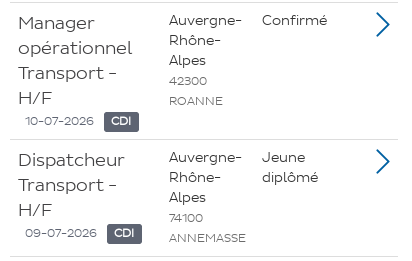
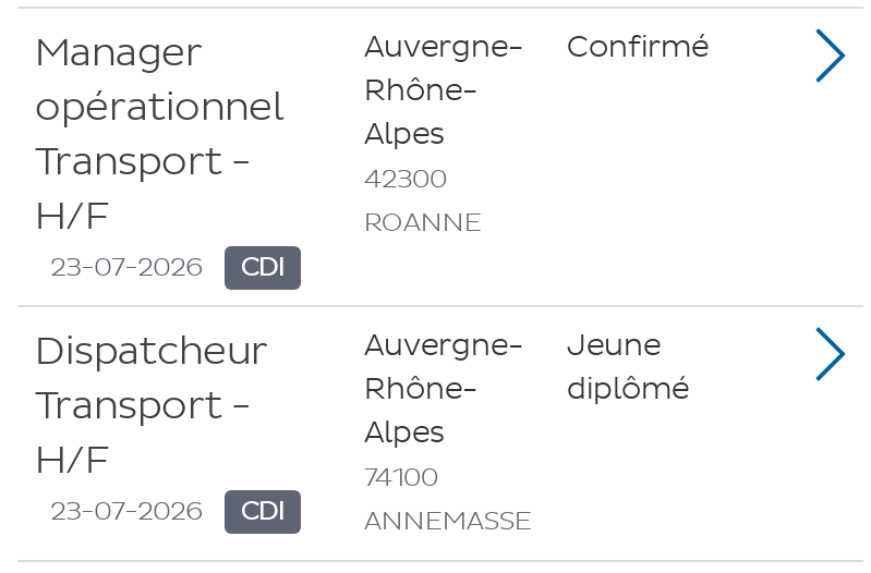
[25,114,131,128] 10-07-2026 CDI -> [50,251,284,281] 23-07-2026 CDI
[25,226,134,240] 09-07-2026 CDI -> [50,495,284,525] 23-07-2026 CDI

